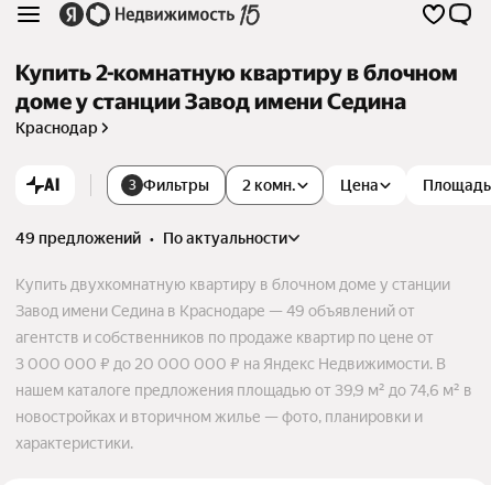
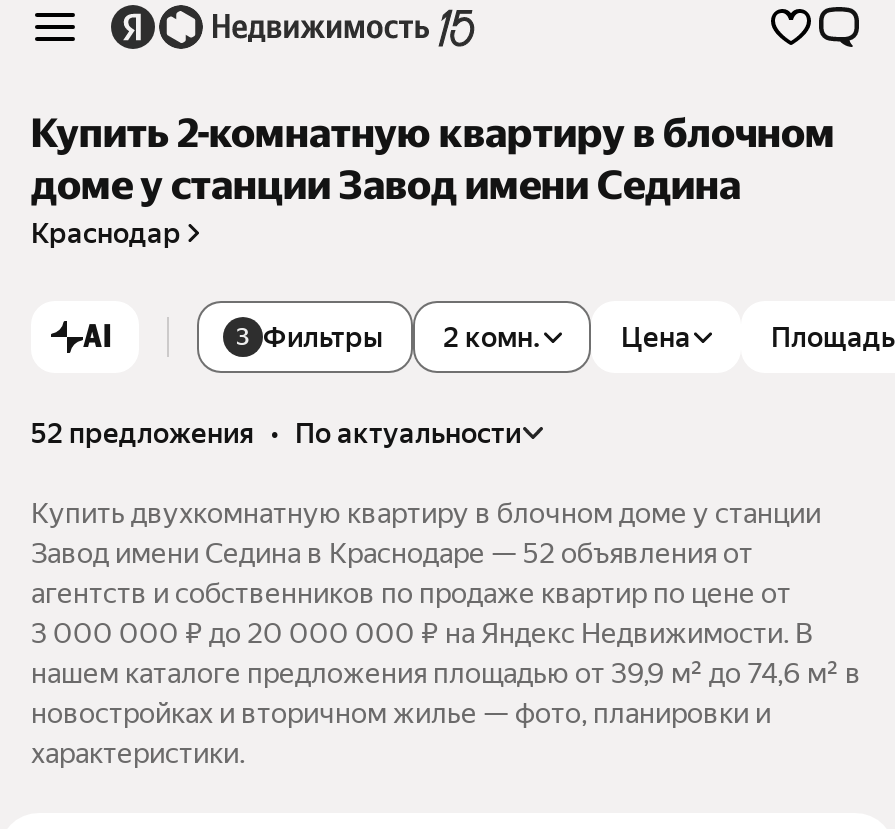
[15,229,287,247] 49 предложений • по актуальности -> [31,417,521,449] 52 предложения • по актуальности
[15,302,415,320] Завод имени Седина в Краснодаре — 49 объявлений от -> [31,537,753,569] Завод имени Седина в Краснодаре — 52 объявления от

